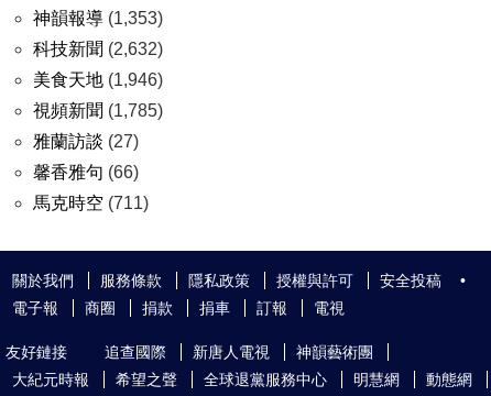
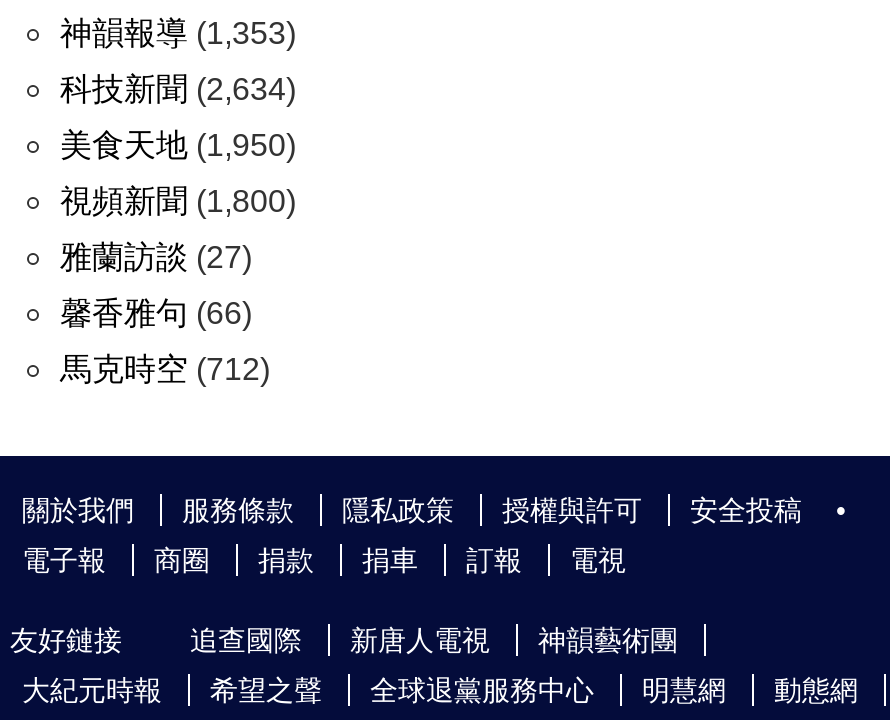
[33,40,163,58] 科技新聞(2,632) -> [60,72,296,106] 科技新聞(2,634)
[33,70,163,89] 美食天地(1,946) -> [60,128,296,162] 美食天地(1,950)
[33,101,163,120] 視頻新聞(1,785) -> [60,184,296,218] 視頻新聞(1,800)
[33,194,149,212] 馬克時空(711) -> [60,352,270,386] 馬克時空(712)

